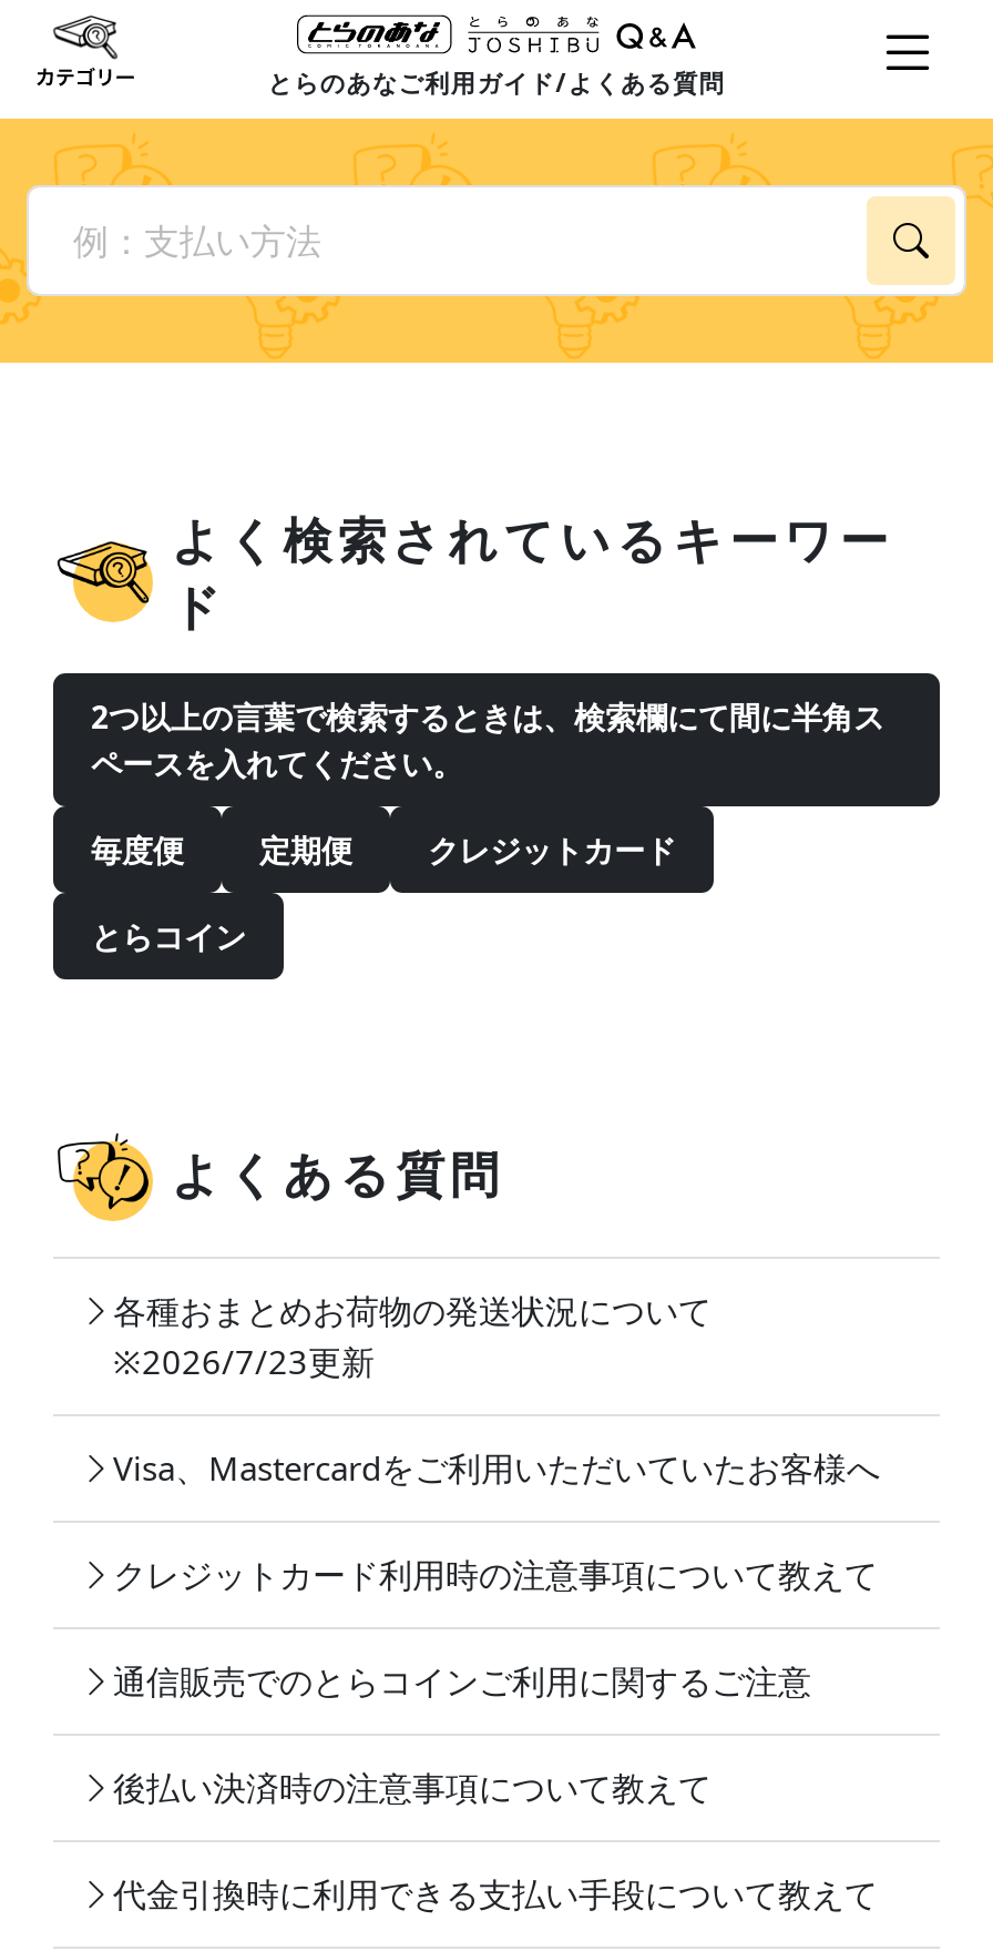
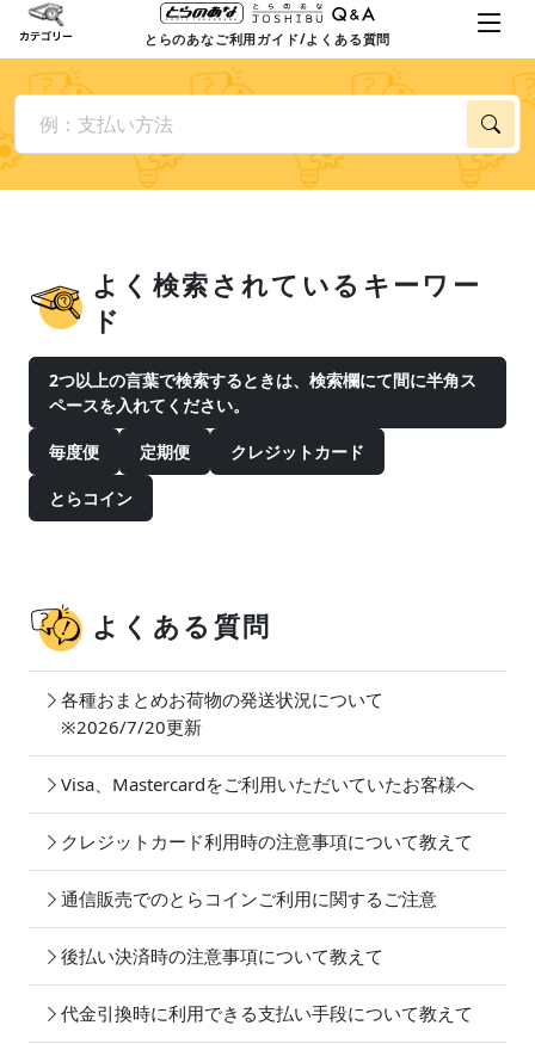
[113,1339,375,1383] ※2026/7/23更新 -> [61,715,202,739] ※2026/7/20更新

